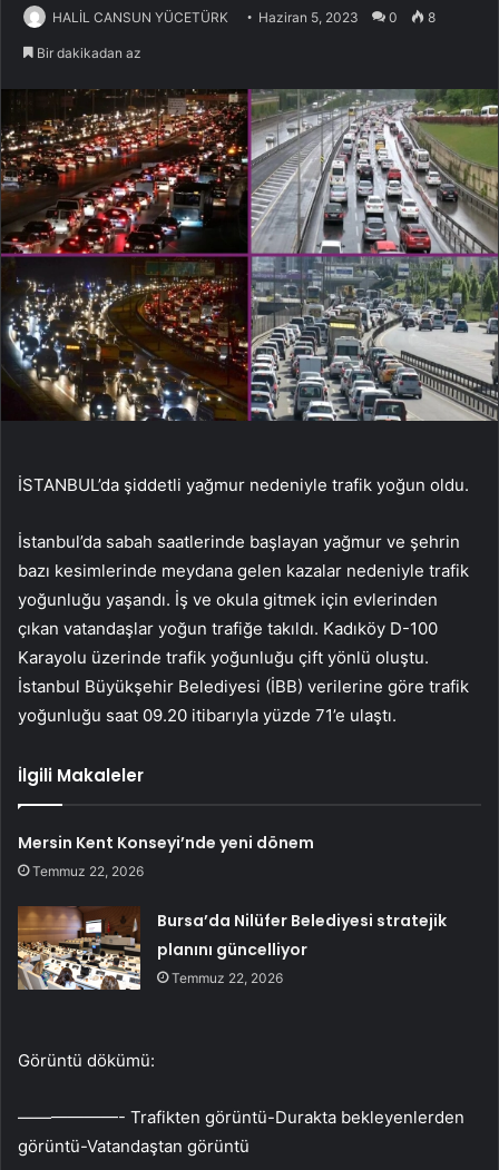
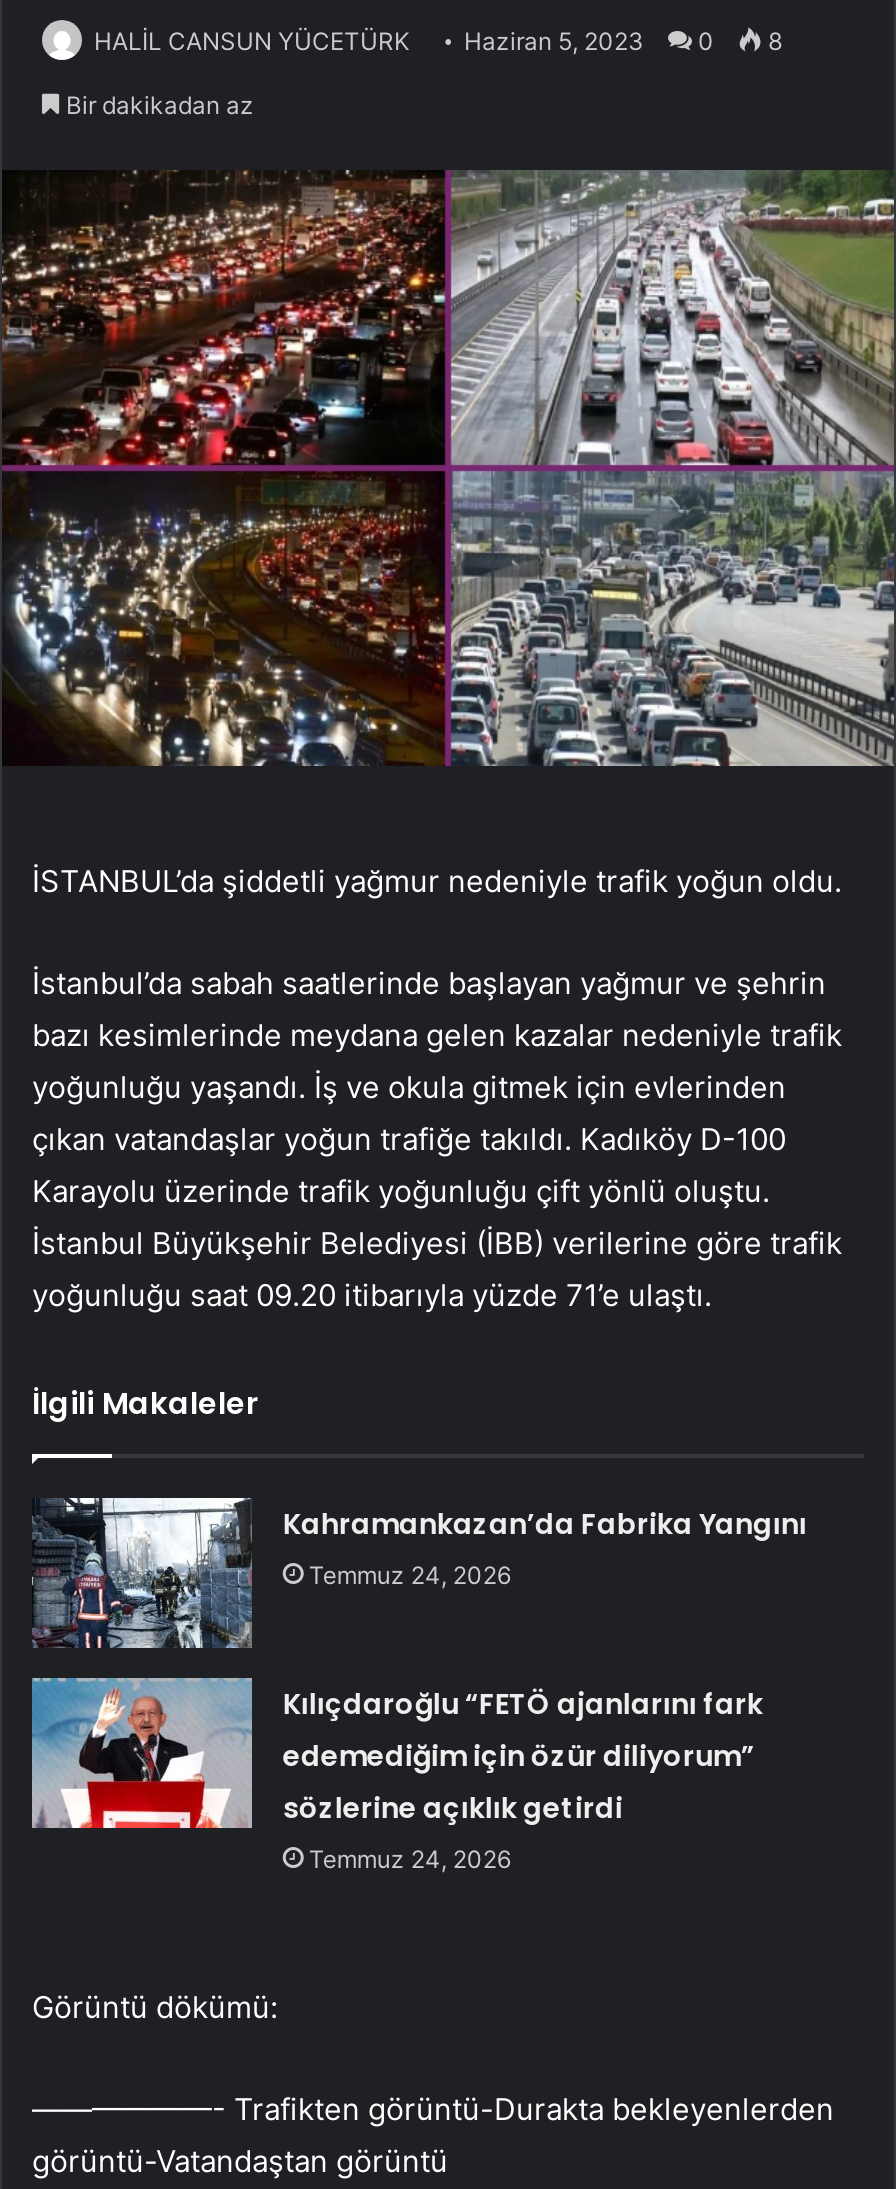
[18,831,314,879] Mersin Kent Konseyi’nde yeni dönem | Temmuz 22, 2026 -> [283,1503,807,1589] Kahramankazan’da Fabrika Yangını | Temmuz 24, 2026
[17,887,447,991] [image] | Bursa’da Nilüfer Belediyesi stratejik | planını güncelliyor | Temmuz 22, 2026 -> [30,1683,763,1873] [image] | Kılıçdaroğlu “FETÖ ajanlarını fark | edemediğim için özür diliyorum” | sözlerine açıklık getirdi | Temmuz 24, 2026

